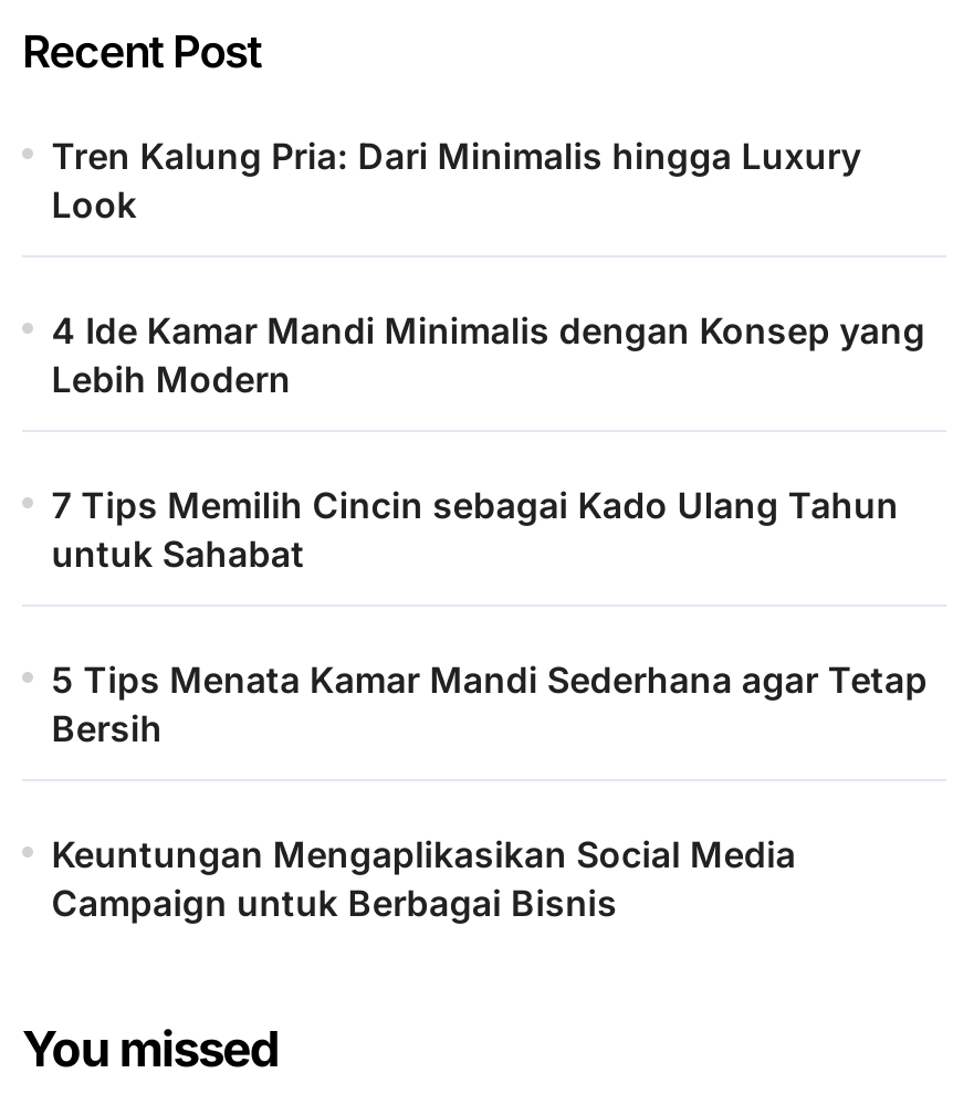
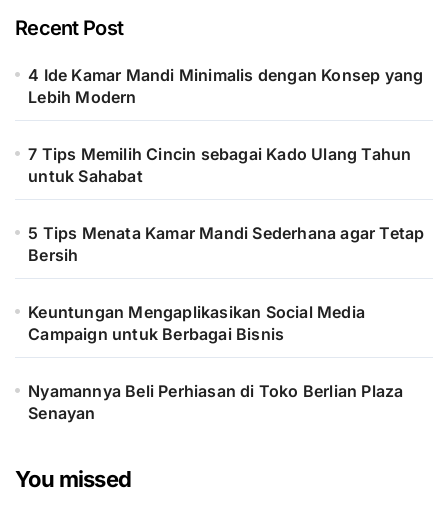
[51,133,861,226] Tren Kalung Pria: Dari Minimalis hingga Luxury | Look -> none
moved [51,307,927,924] -> [28,65,424,344]: 4 Ide Kamar Mandi Minimalis dengan Konsep yang | Lebih Modern | 7 Tips Memilih Cincin sebagai Kado Ulang Tahun | untuk Sahabat | 5 Tips Menata Kamar Mandi Sederhana agar Tetap | Bersih | Keuntungan Mengaplikasikan Social Media | Campaign untuk Berbagai Bisnis
none -> [28,381,403,423] Nyamannya Beli Perhiasan di Toko Berlian Plaza | Senayan

